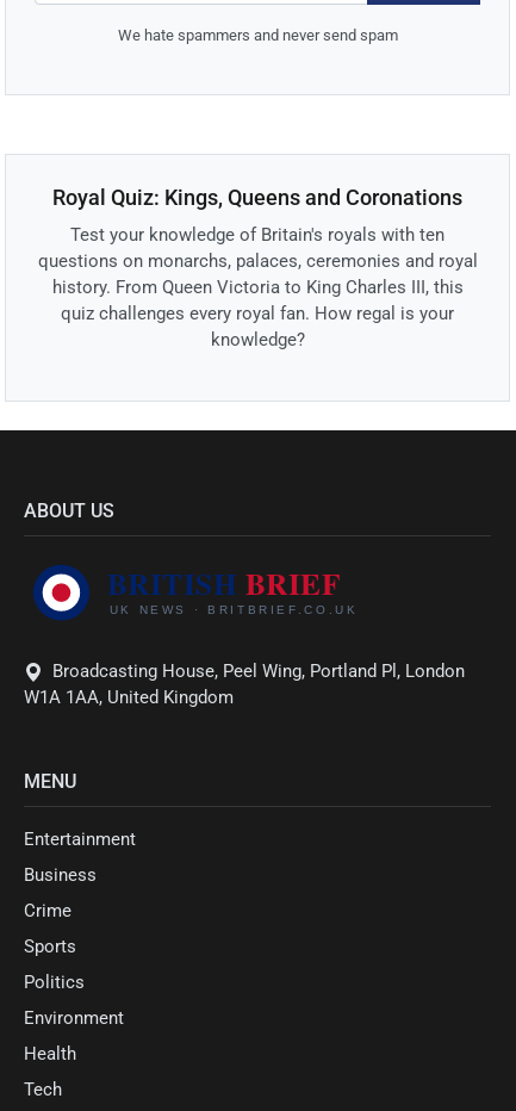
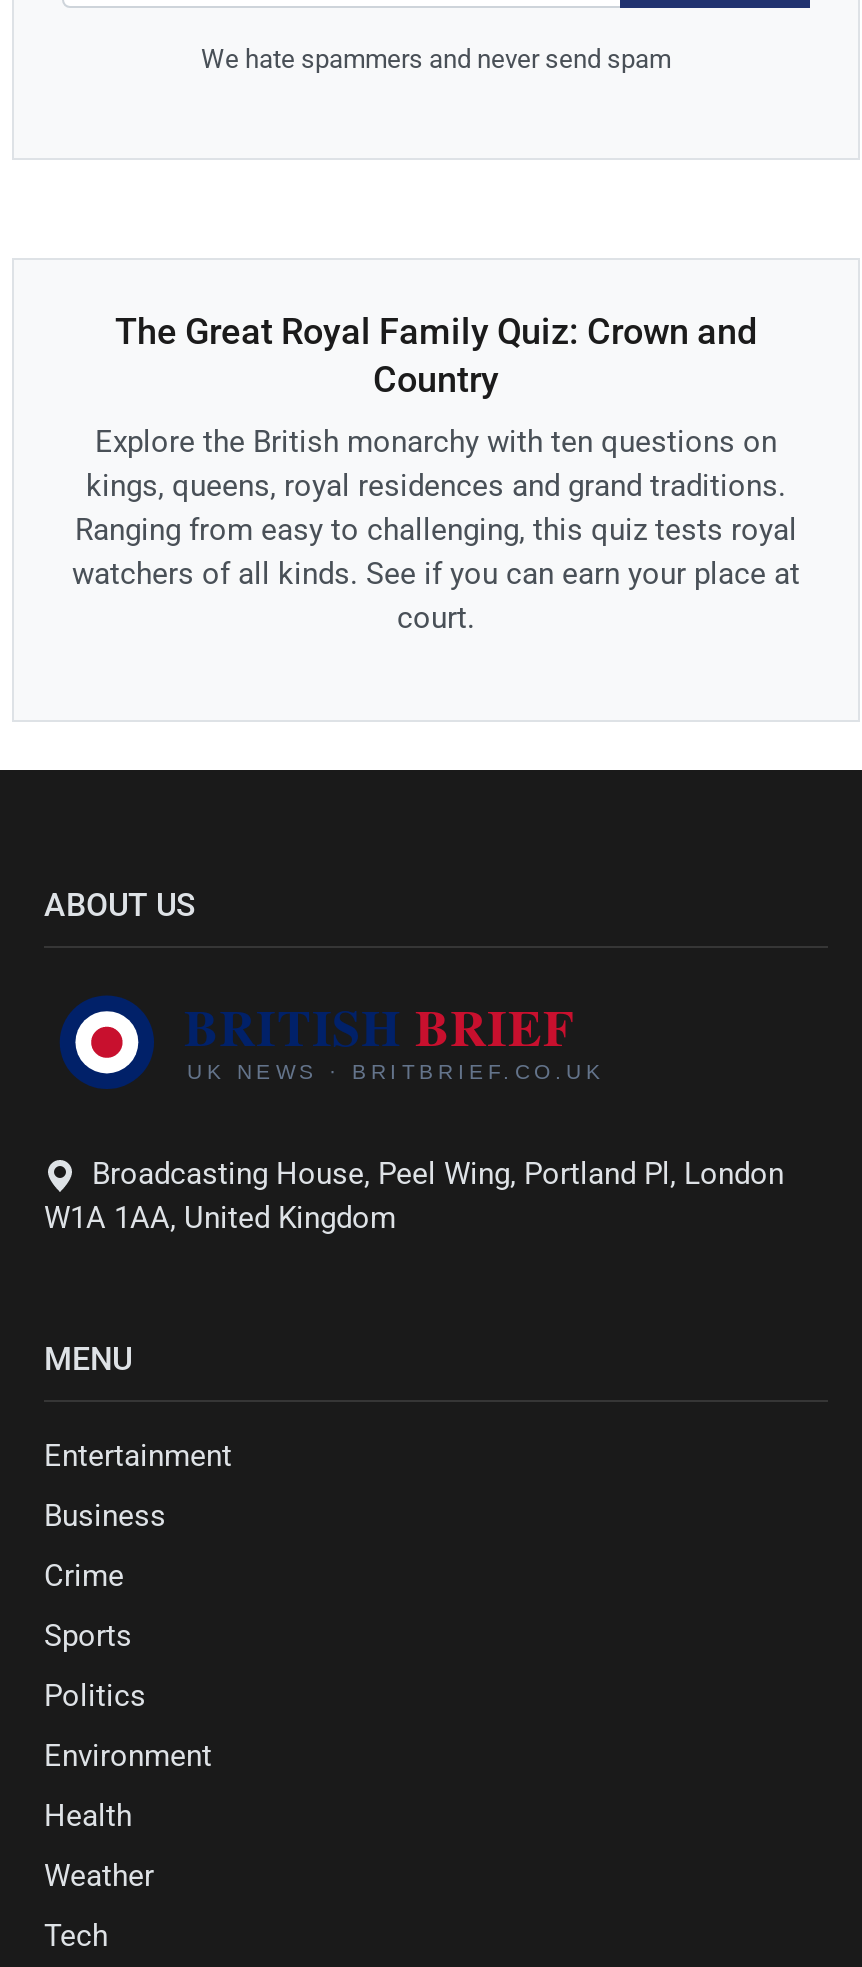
[52,184,462,209] Royal Quiz: Kings, Queens and Coronations -> [115,309,757,399] The Great Royal Family Quiz: Crown and | Country
[38,224,477,350] Test your knowledge of Britain's royals with ten | questions on monarchs, palaces, ceremonies and royal | history. From Queen Victoria to King Charles III, this | quiz challenges every royal fan. How regal is your | knowledge? -> [72,423,800,635] Explore the British monarchy with ten questions on | kings, queens, royal residences and grand traditions. | Ranging from easy to challenging, this quiz tests royal | watchers of all kinds. See if you can earn your place at | court.
none -> [44,1859,154,1895] Weather

